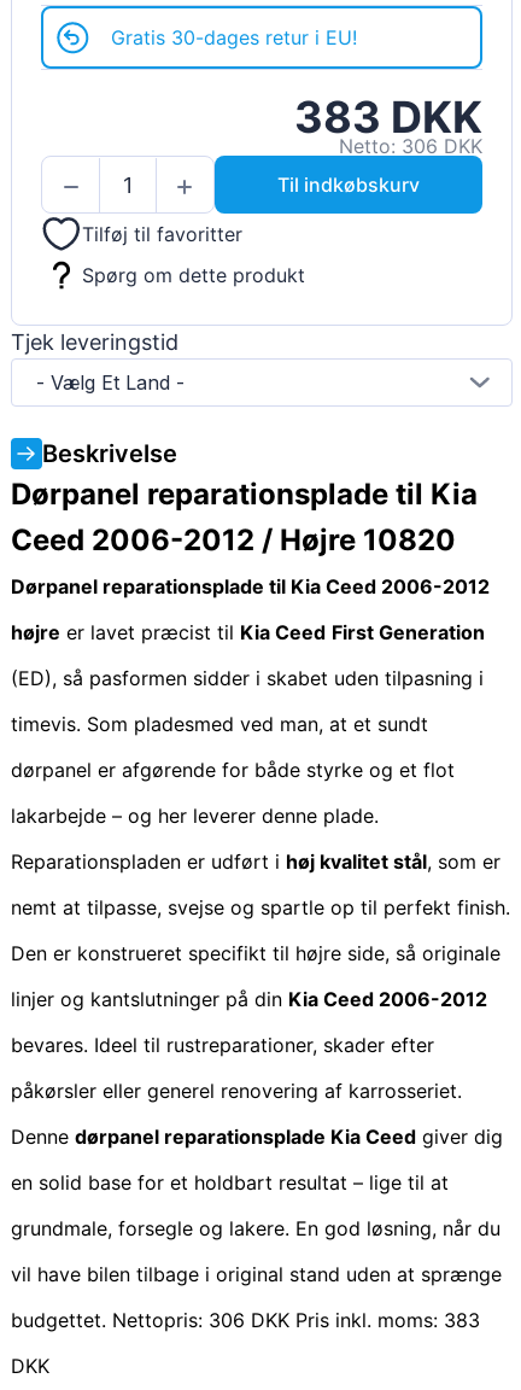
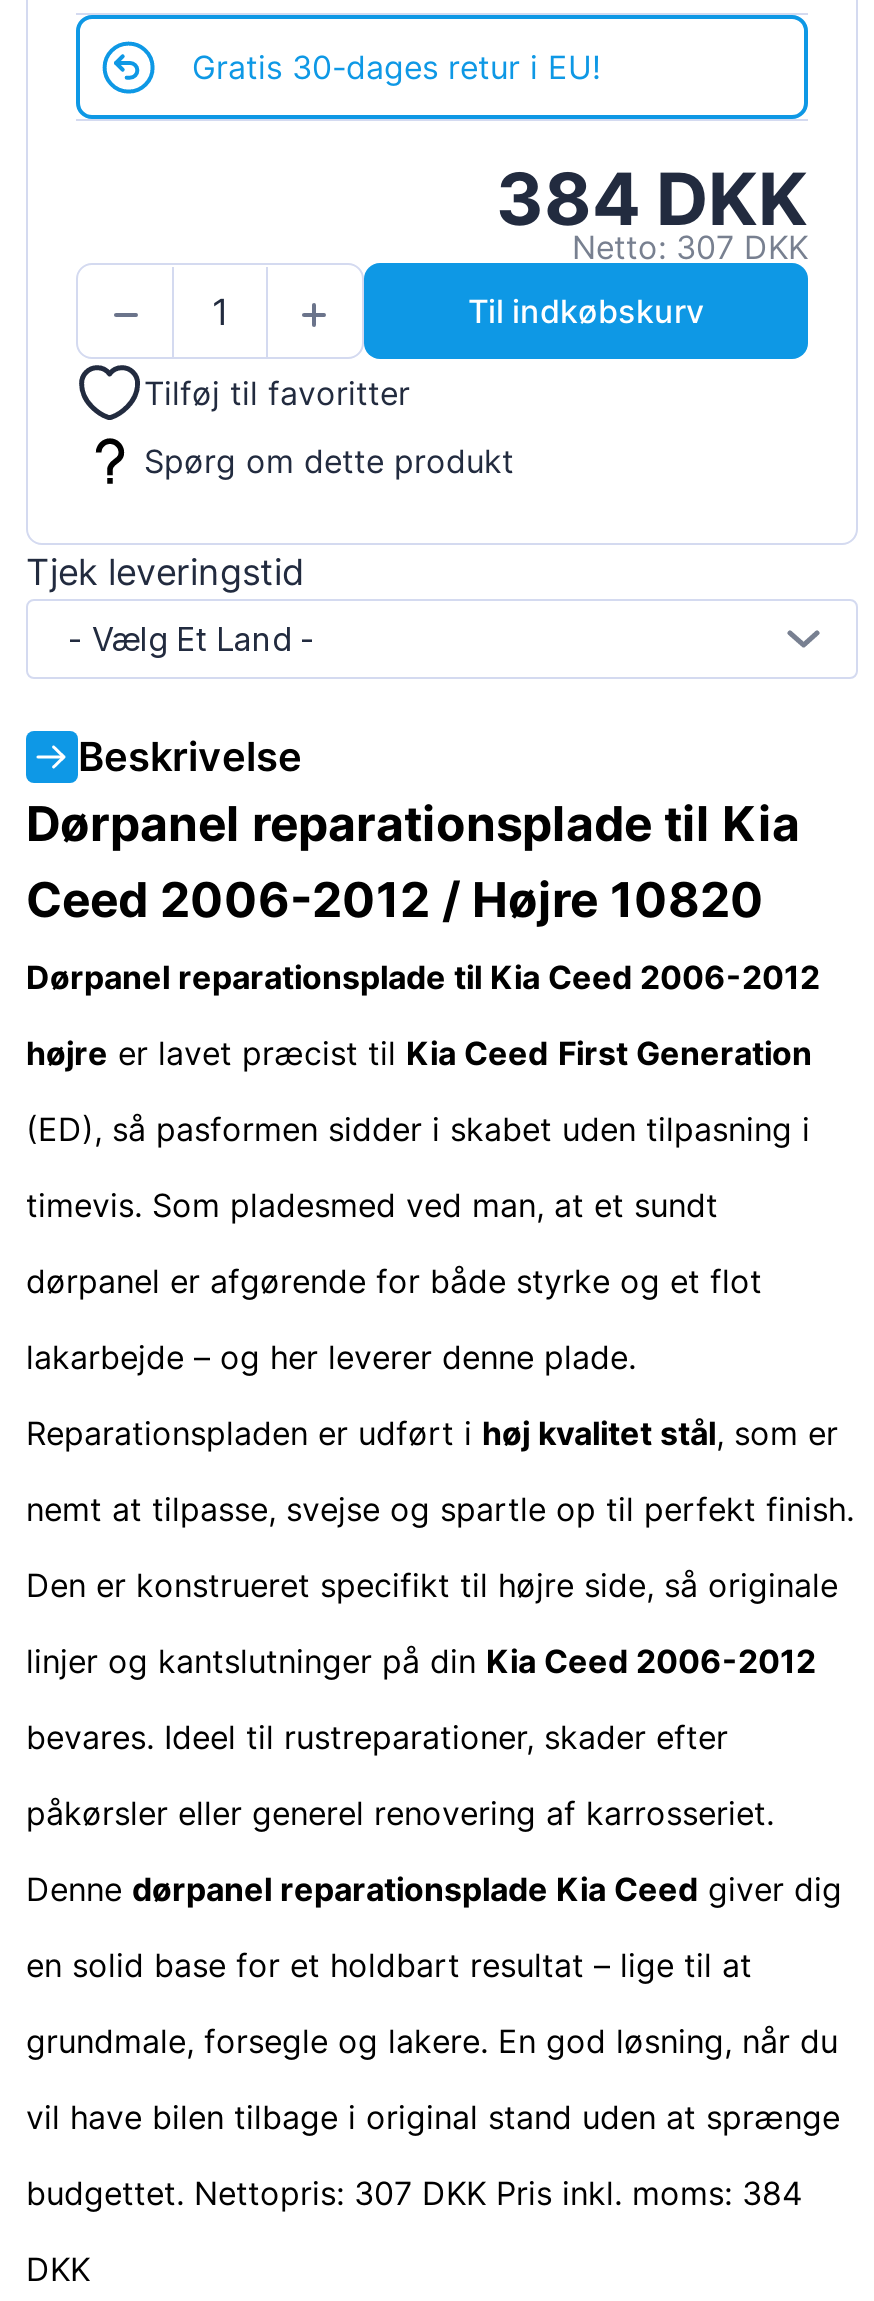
[294,91,482,144] 383 DKK -> [496,156,808,244] 384 DKK
[339,134,482,159] Netto: 306 DKK -> [572,228,808,268] Netto: 307 DKK
[11,1307,480,1332] budgettet. Nettopris: 306 DKK Pris inkl. moms: 383 -> [26,2172,802,2212] budgettet. Nettopris: 307 DKK Pris inkl. moms: 384

